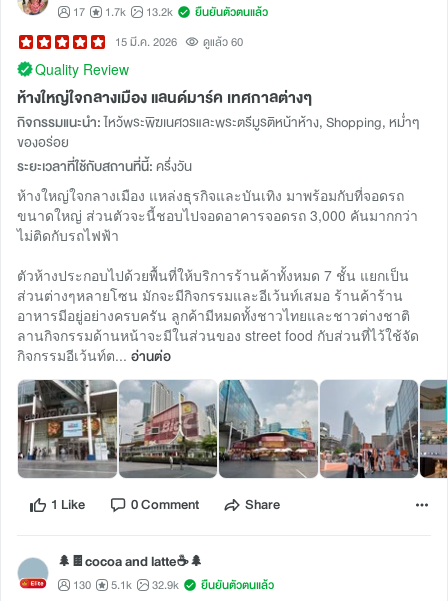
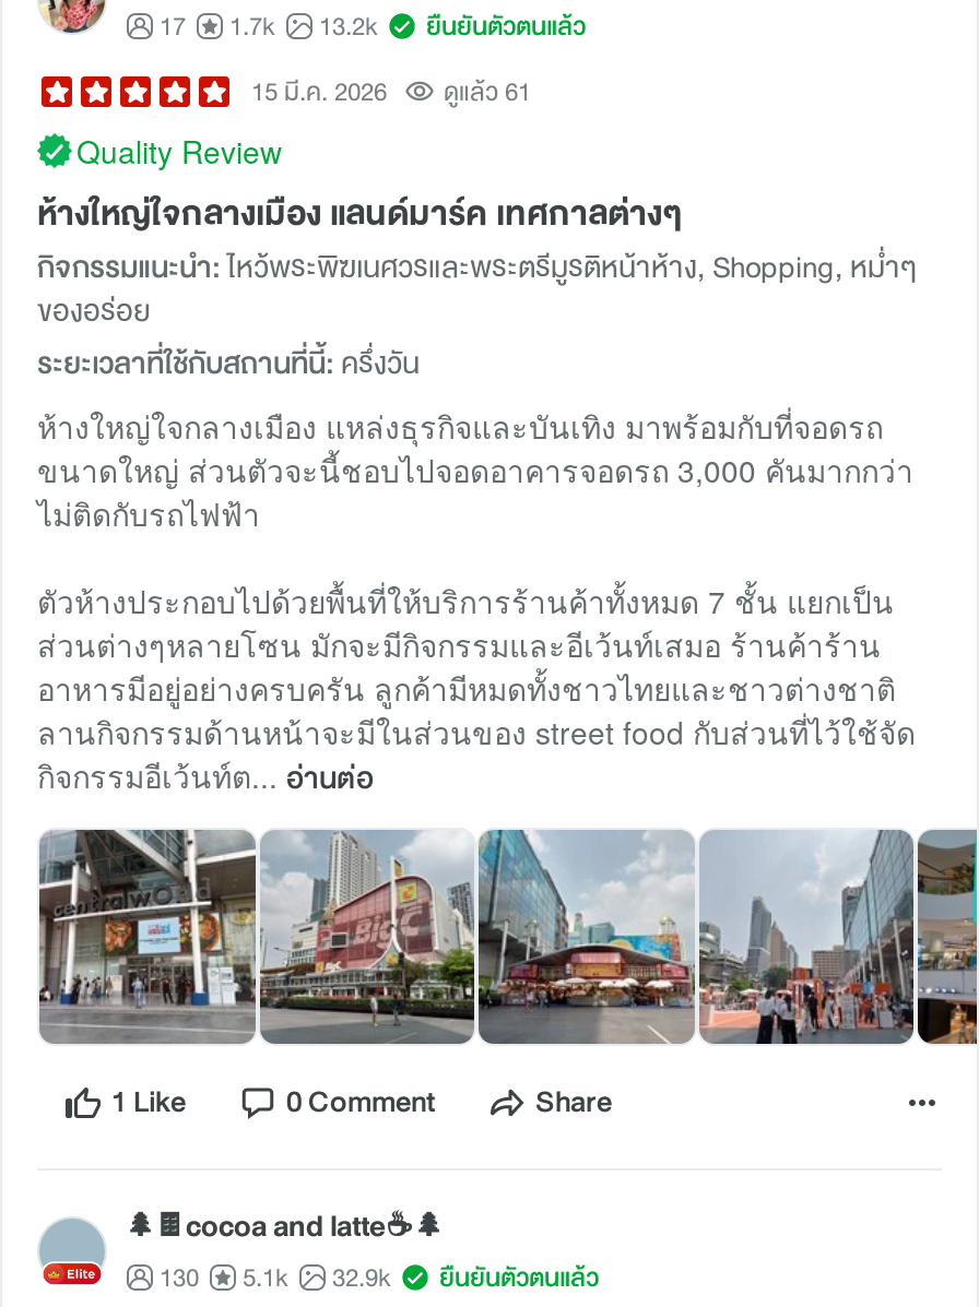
[115,32,243,50] 15 มี.ค. 2026 ดูแล้ว 60 -> [251,71,531,110] 15 มี.ค. 2026 ดูแล้ว 61

